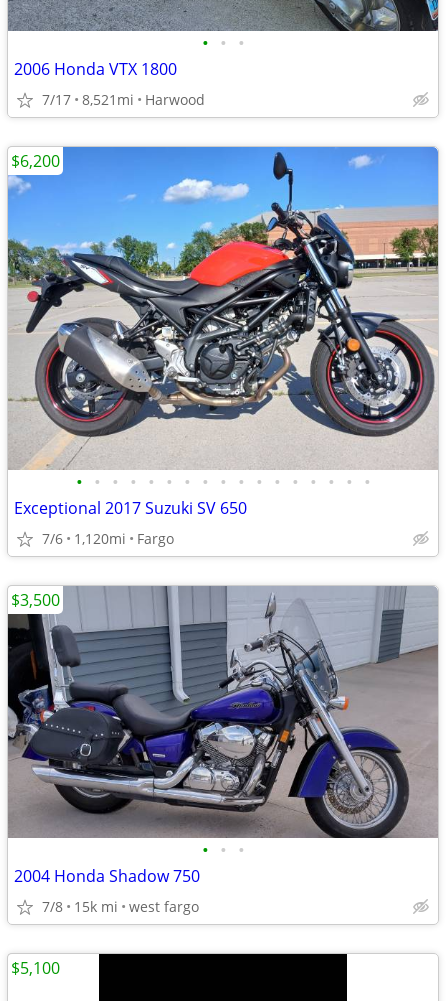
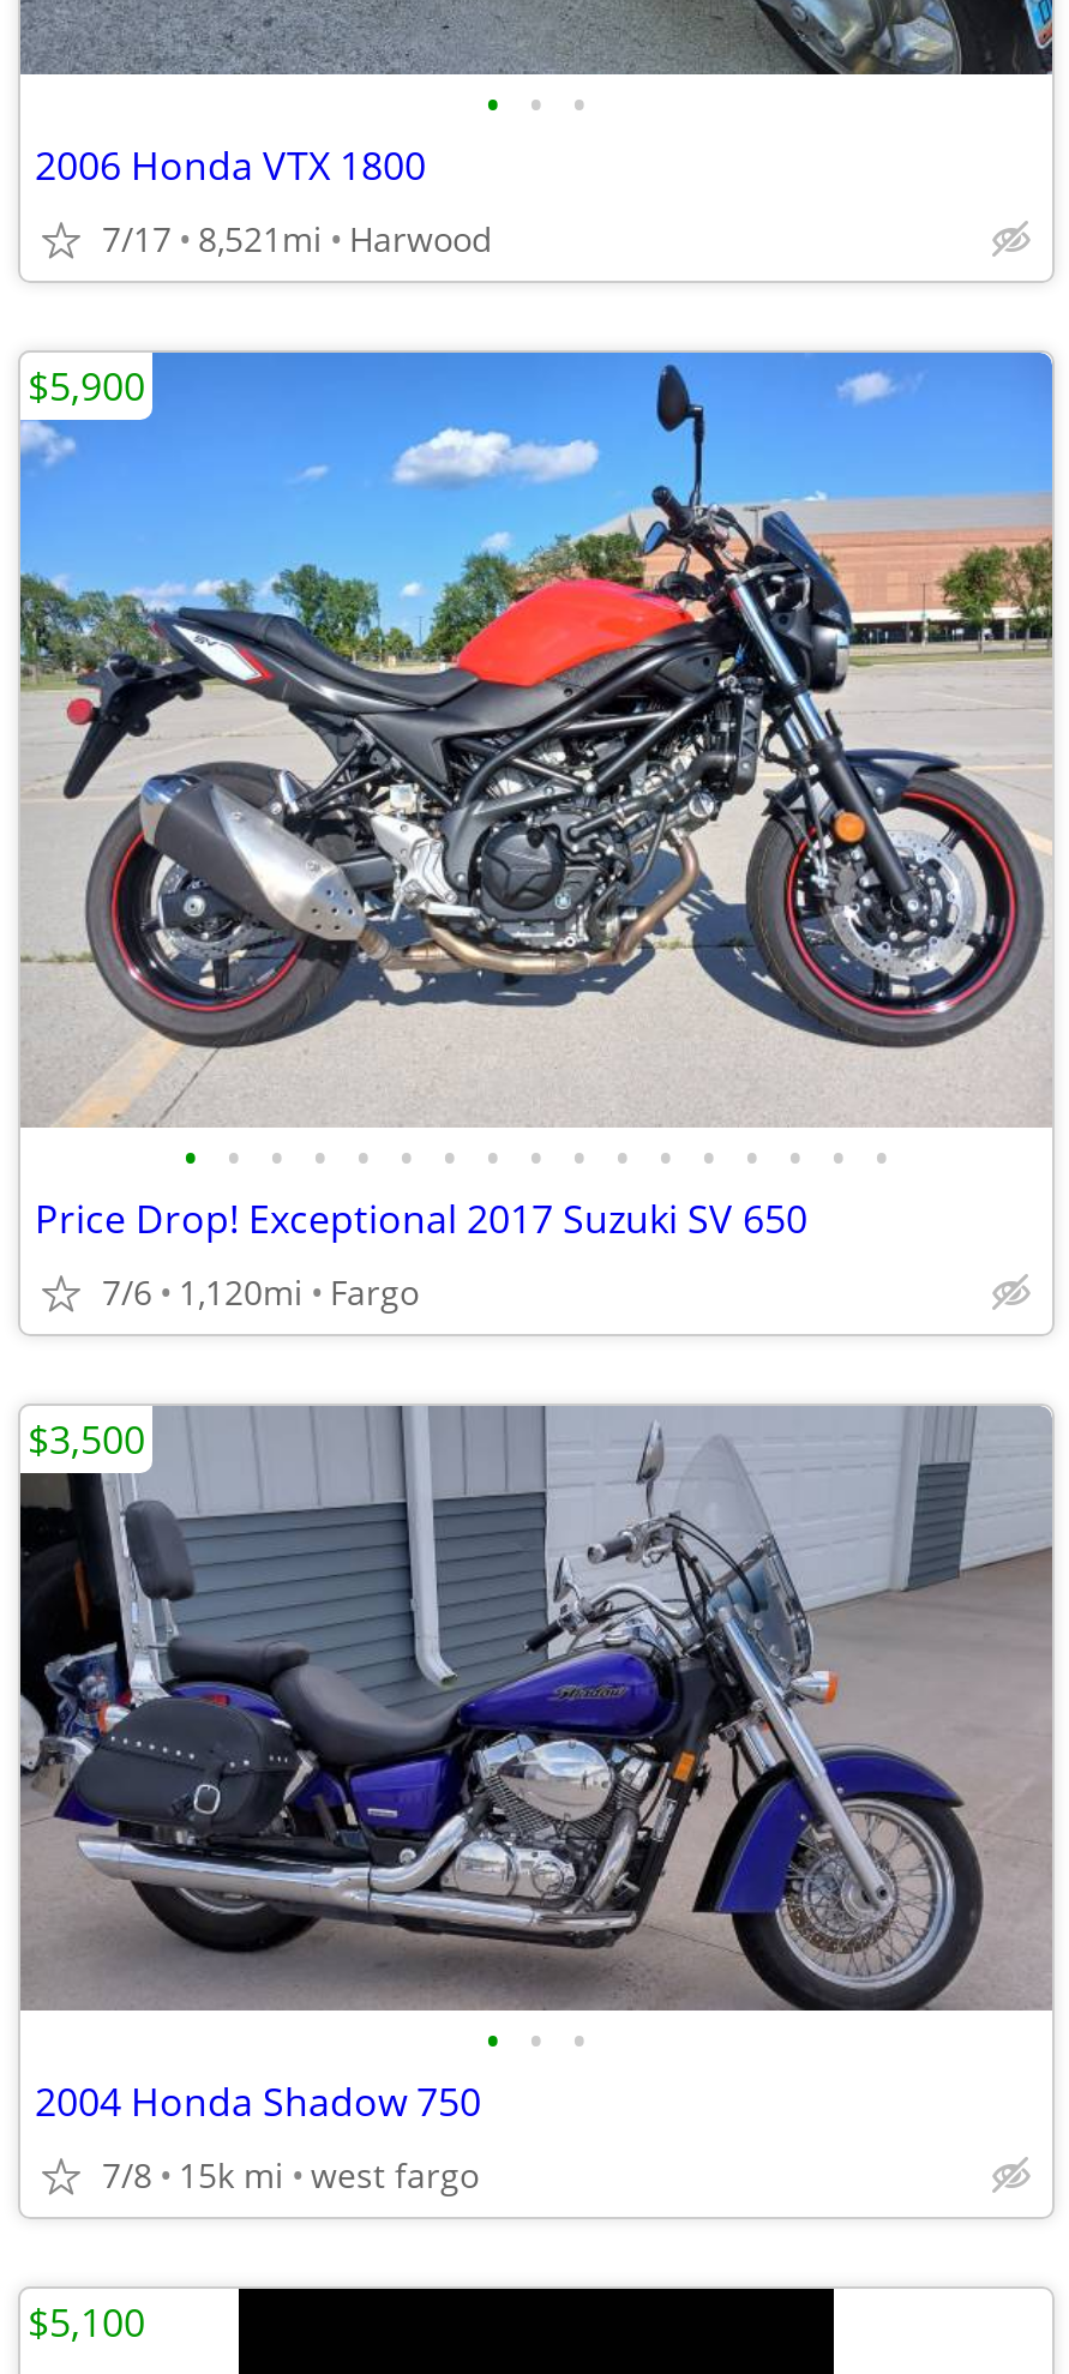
[11,150,60,172] $6,200 -> [28,360,145,413] $5,900
[14,497,247,519] Exceptional 2017 Suzuki SV 650 -> [35,1192,807,1245] Price Drop! Exceptional 2017 Suzuki SV 650

